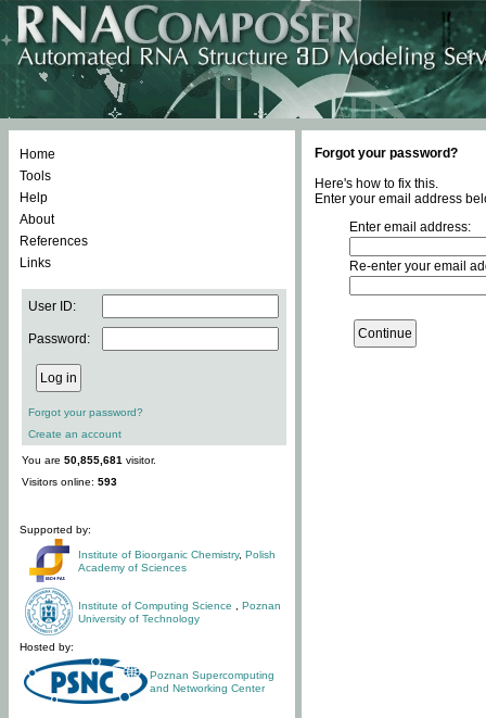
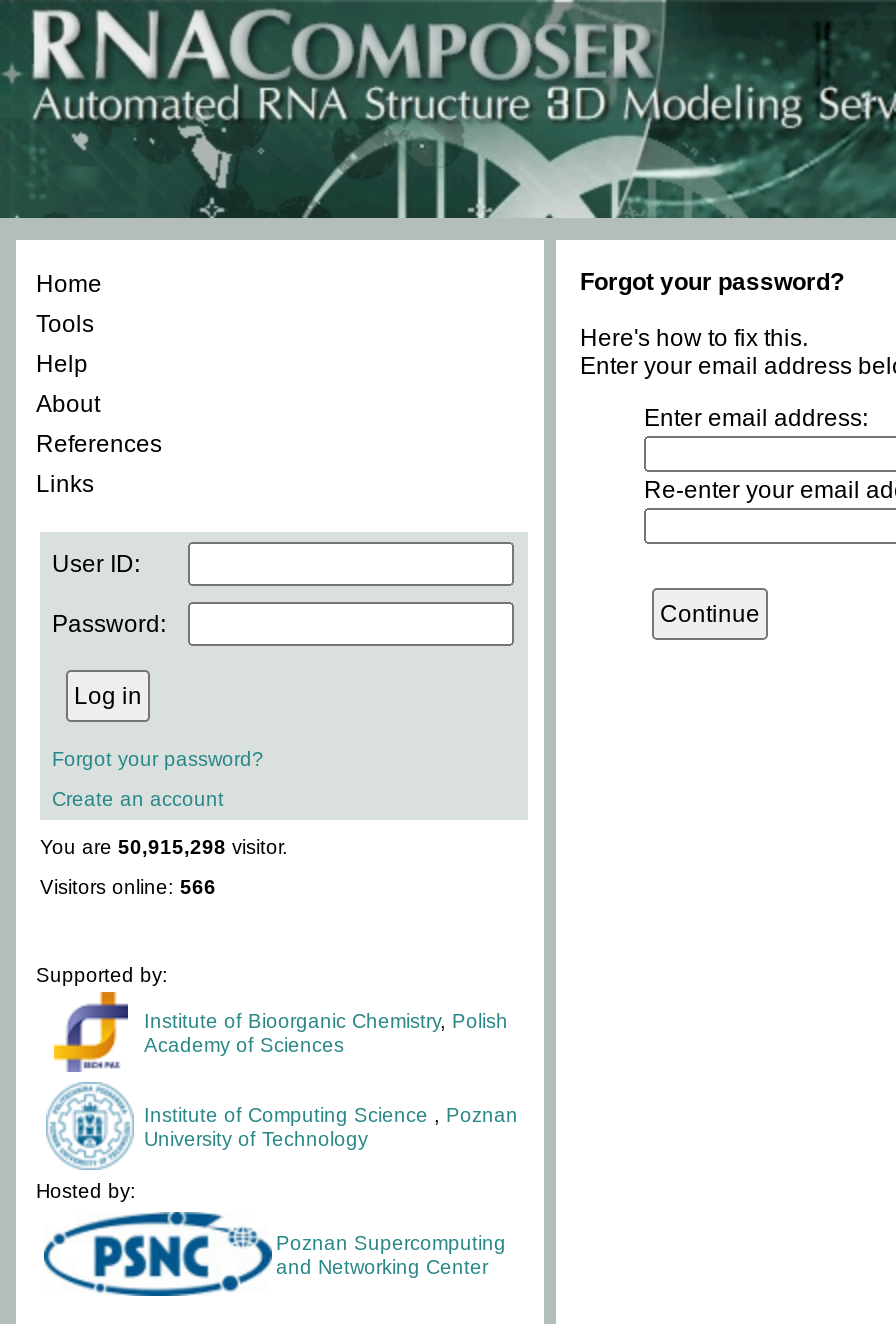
[22,454,156,466] You are 50,855,681 visitor. -> [40,836,288,858] You are 50,915,298 visitor.
[22,476,117,488] Visitors online: 593 -> [40,876,216,898] Visitors online: 566

